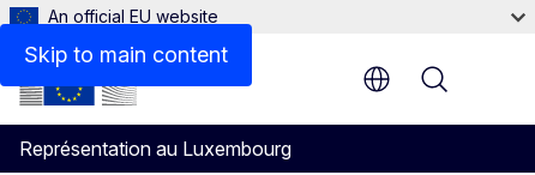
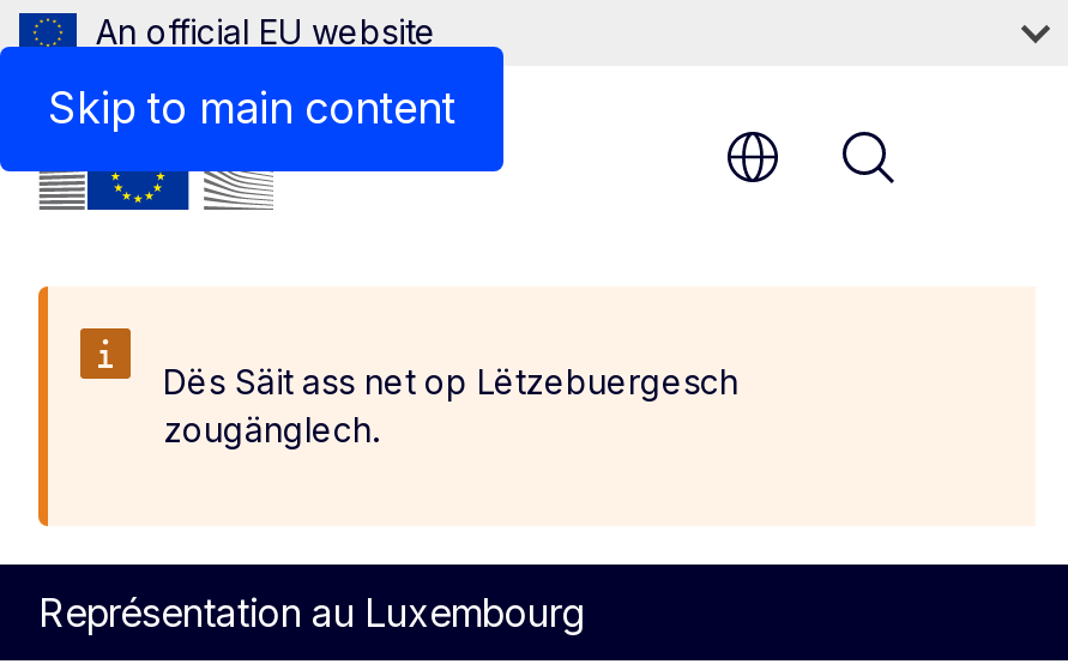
none -> [17,286,738,526] [image] | Dës Säit ass net op Lëtzebuergesch | zougänglech.

